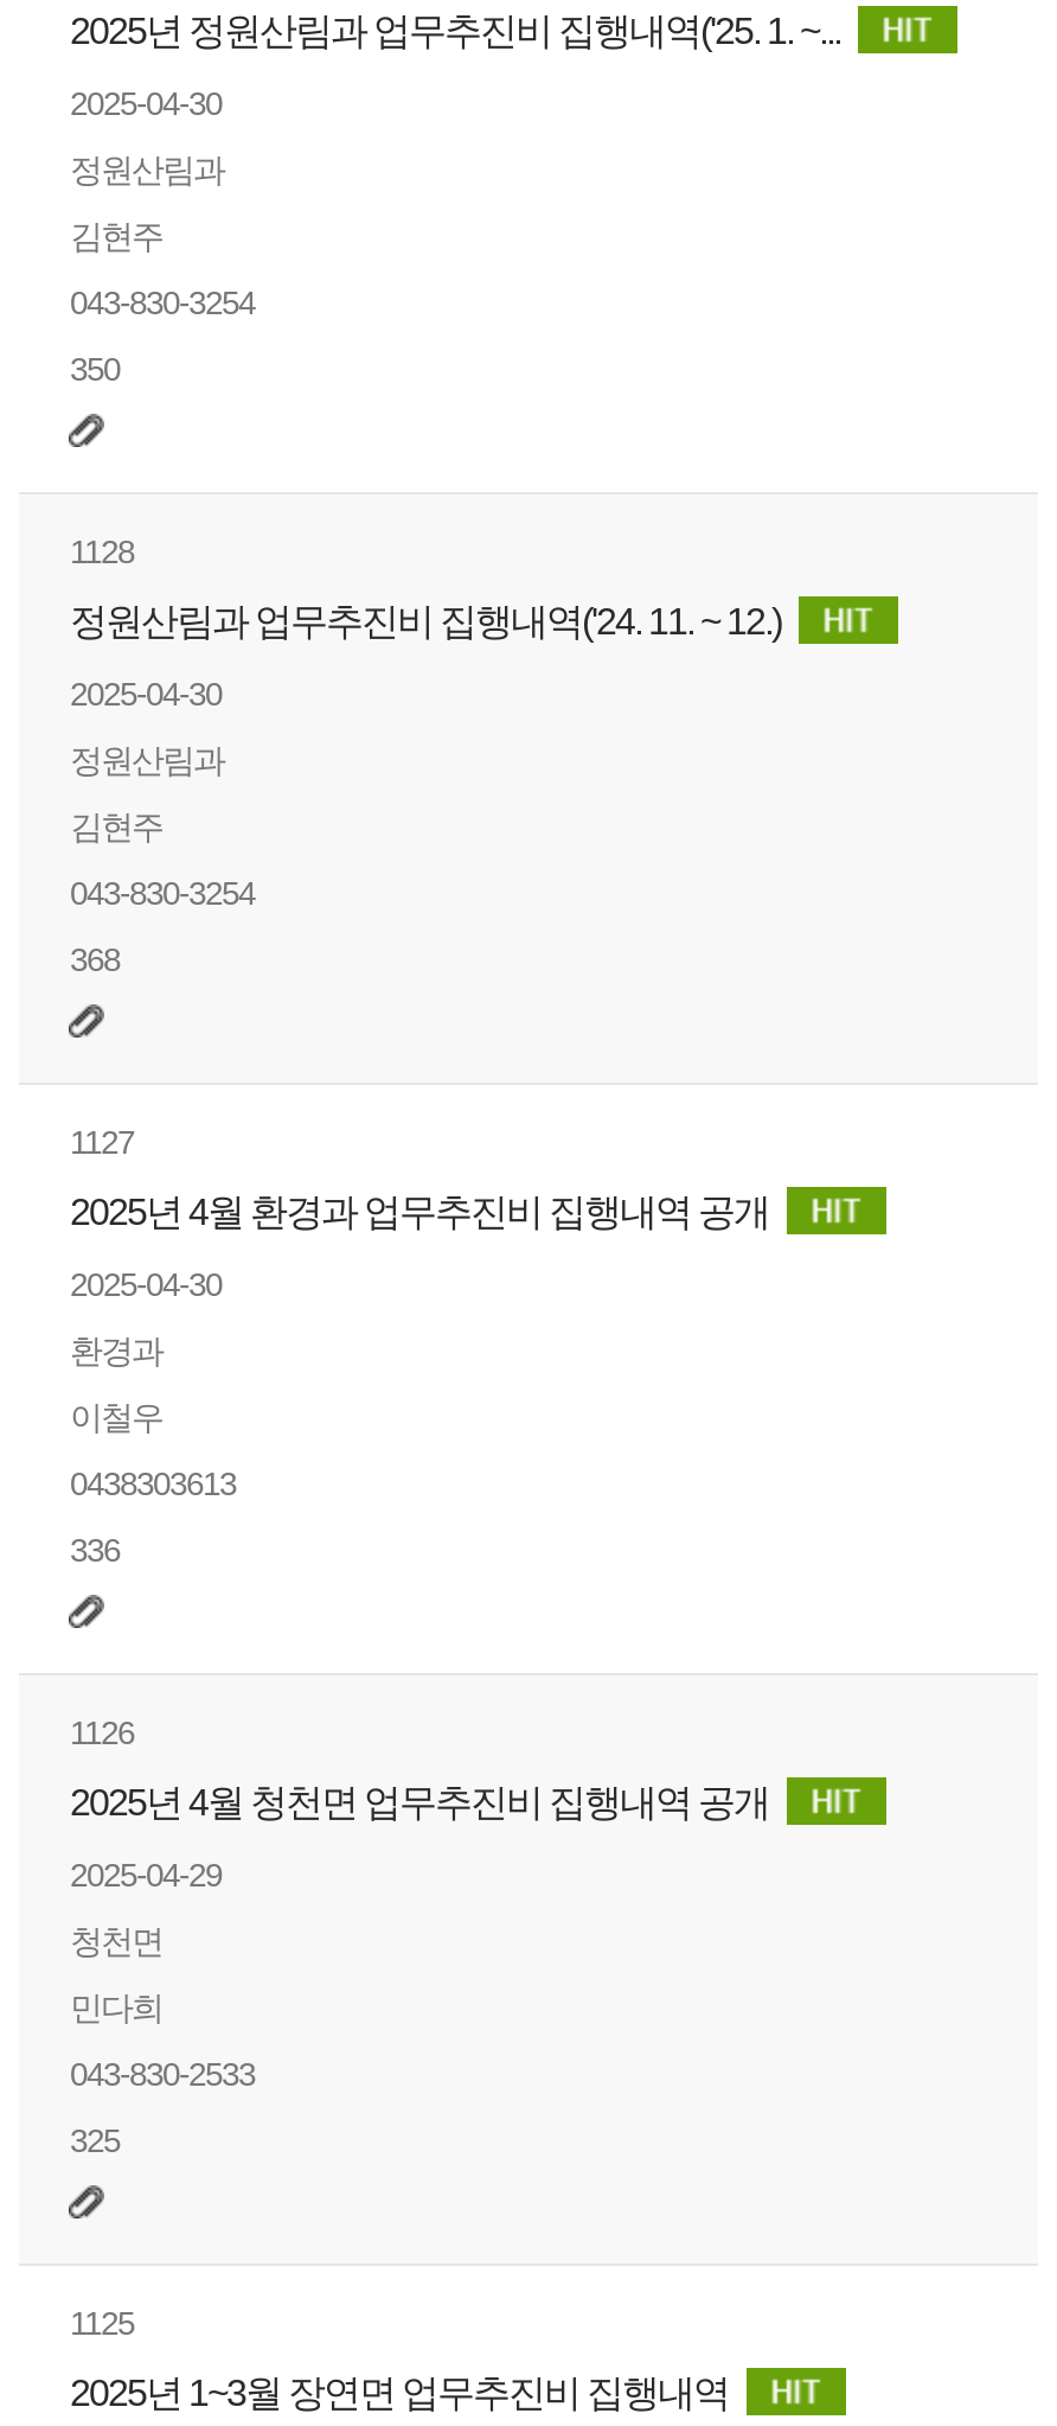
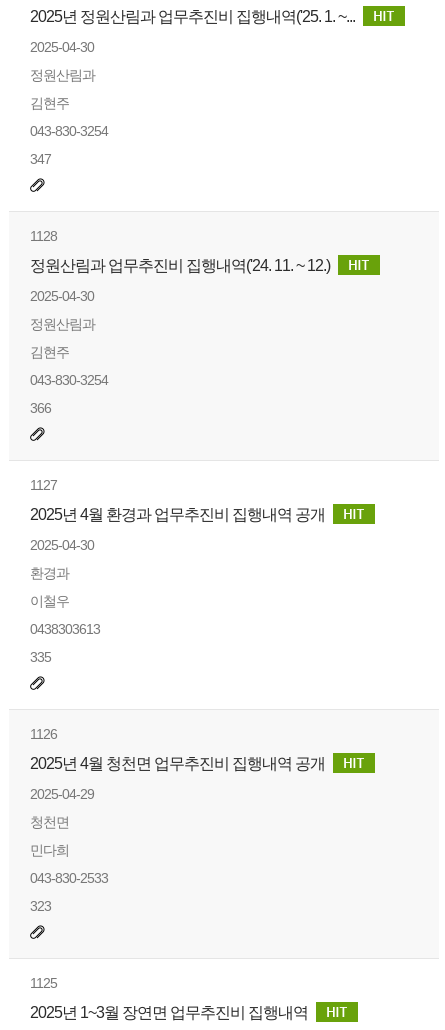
[70,350,120,388] 350 -> [30,151,51,167] 347
[70,940,120,978] 368 -> [30,400,51,416] 366
[70,1531,120,1569] 336 -> [30,649,51,665] 335
[70,2121,120,2159] 325 -> [30,898,51,914] 323

